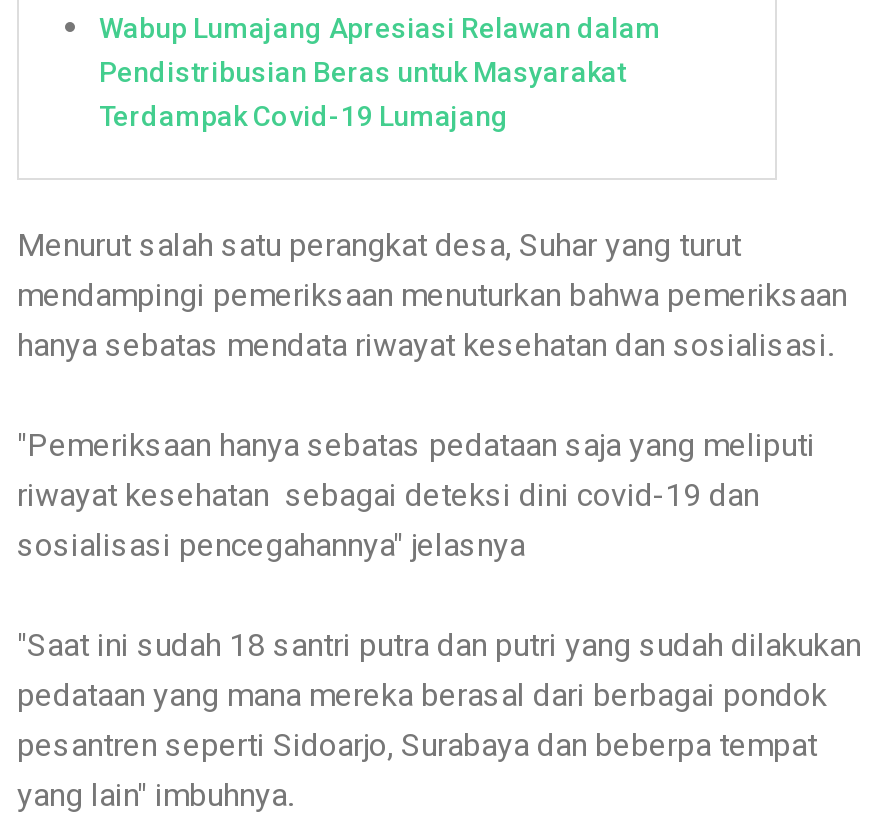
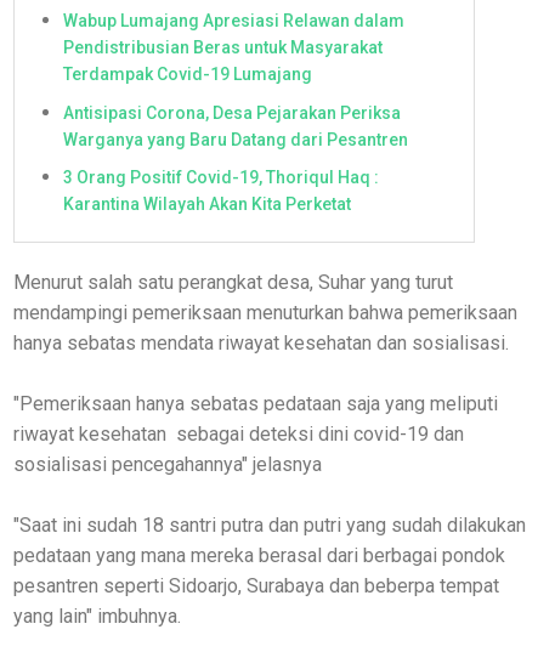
none -> [63,103,408,214] Antisipasi Corona, Desa Pejarakan Periksa | Warganya yang Baru Datang dari Pesantren | 3 Orang Positif Covid-19, Thoriqul Haq : | Karantina Wilayah Akan Kita Perketat

